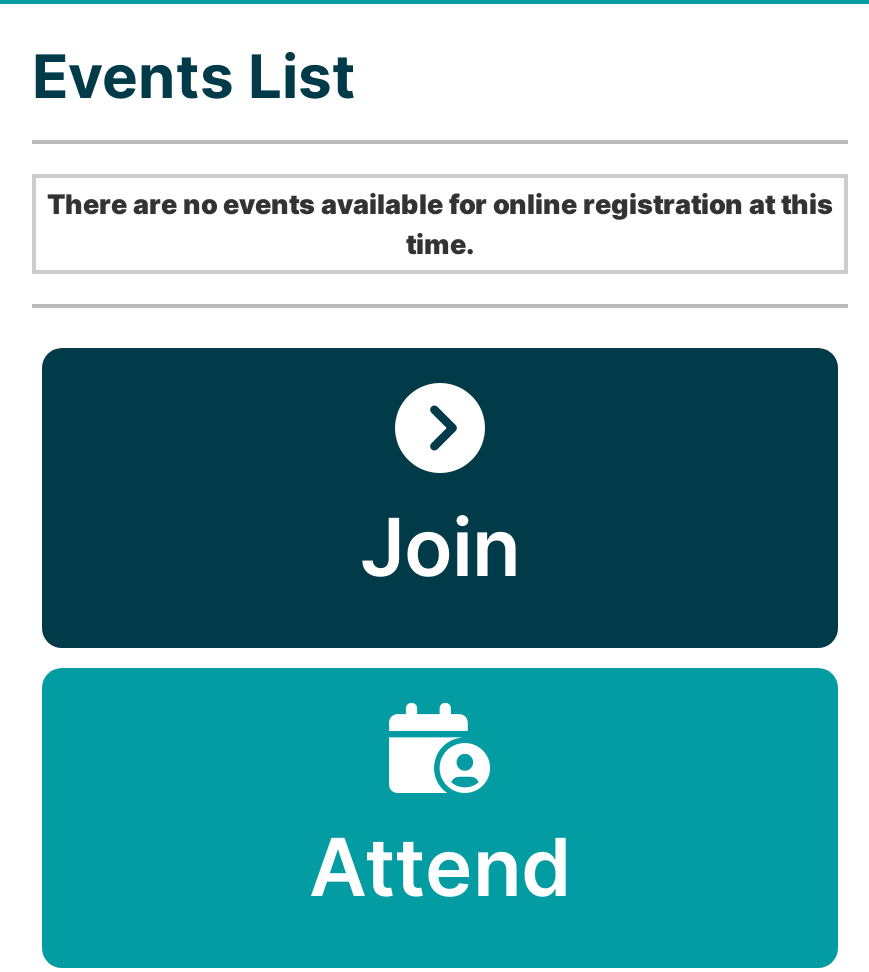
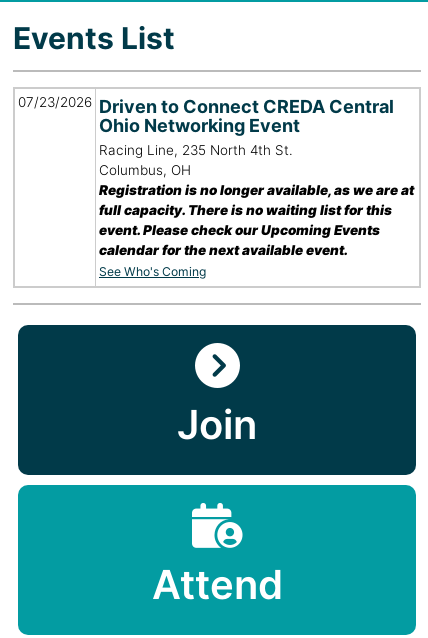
[47,189,833,261] There are no events available for online registration at this | time. -> [18,94,414,279] 07/23/2026 Driven to Connect CREDA Central | Ohio Networking Event | Racing Line, 235 North 4th St. | Columbus, OH | Registration is no longer available, as we are at | full capacity. There is no waiting list for this | event. Please check our Upcoming Events | calendar for the next available event. | See Who's Coming

